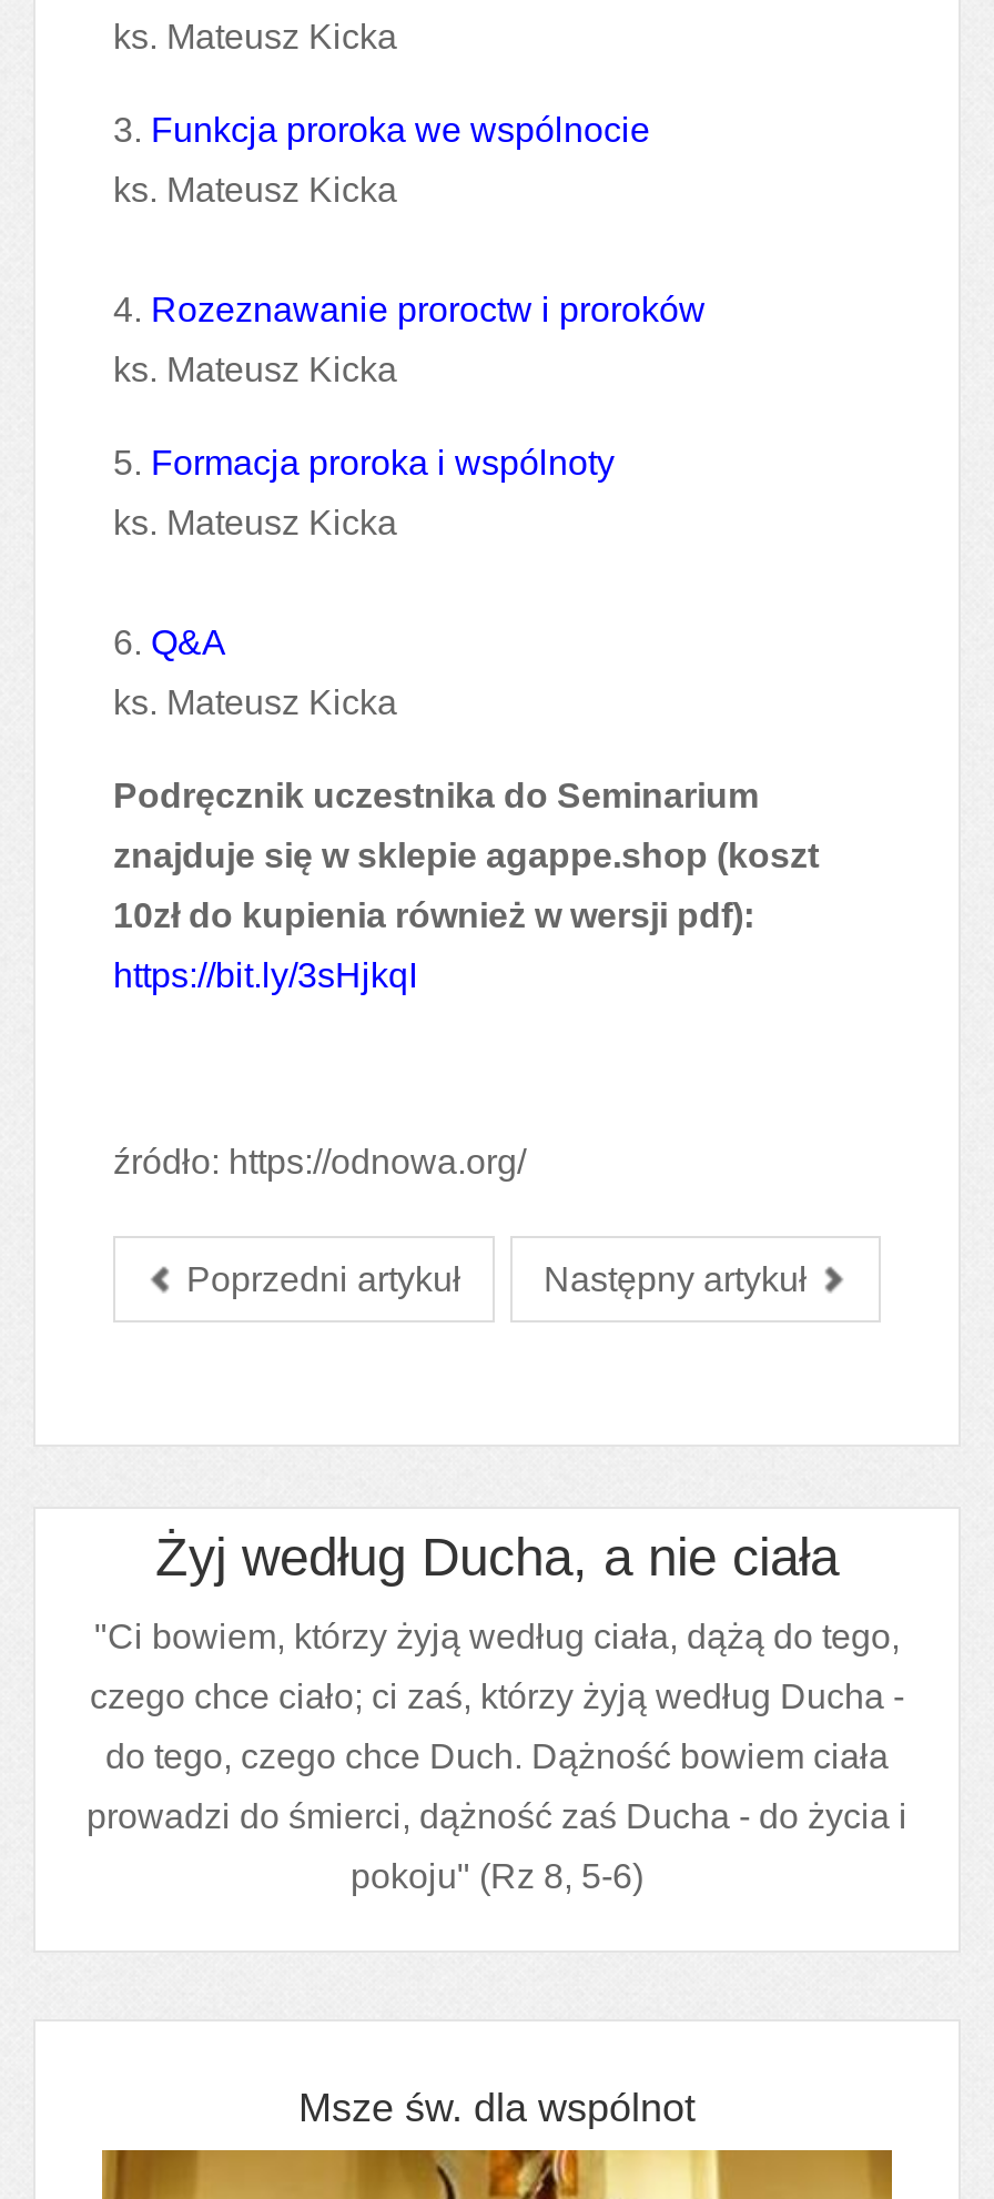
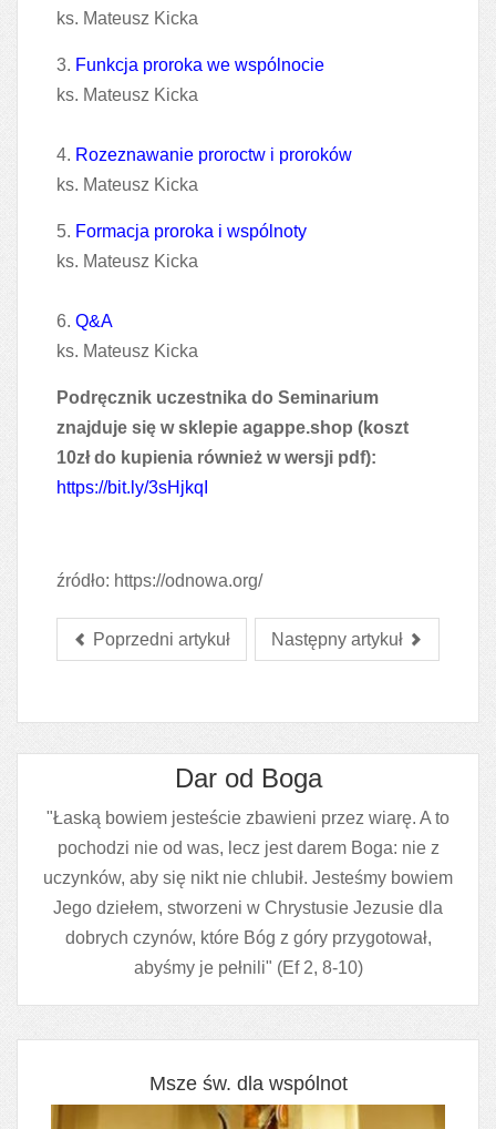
[87,1527,907,1896] Żyj według Ducha, a nie ciała | "Ci bowiem, którzy żyją według ciała, dążą do tego, | czego chce ciało; ci zaś, którzy żyją według Ducha - | do tego, czego chce Duch. Dążność bowiem ciała | prowadzi do śmierci, dążność zaś Ducha - do życia i | pokoju" (Rz 8, 5-6) -> [43,763,453,977] Dar od Boga | "Łaską bowiem jesteście zbawieni przez wiarę. A to | pochodzi nie od was, lecz jest darem Boga: nie z | uczynków, aby się nikt nie chlubił. Jesteśmy bowiem | Jego dziełem, stworzeni w Chrystusie Jezusie dla | dobrych czynów, które Bóg z góry przygotował, | abyśmy je pełnili" (Ef 2, 8-10)

